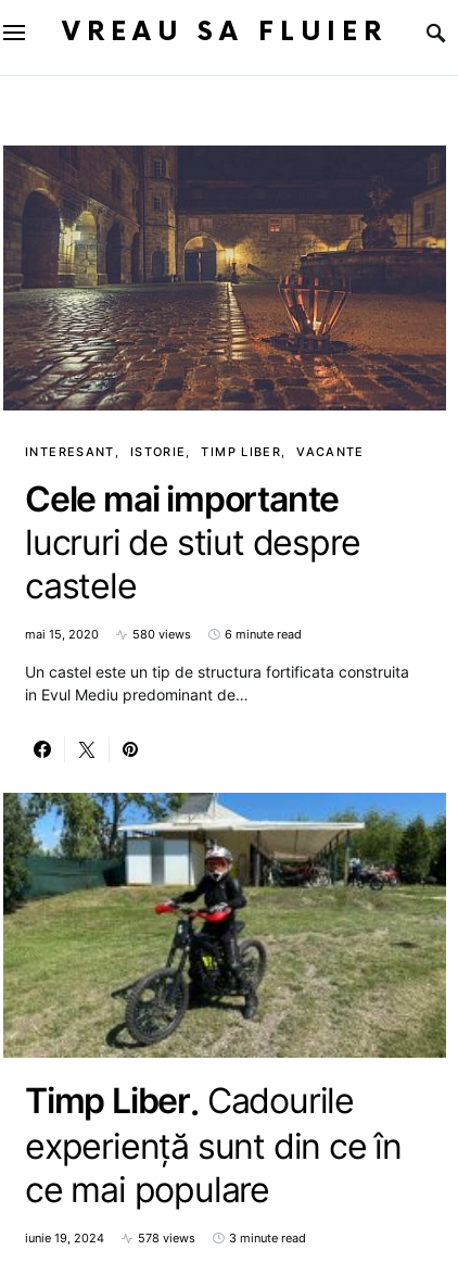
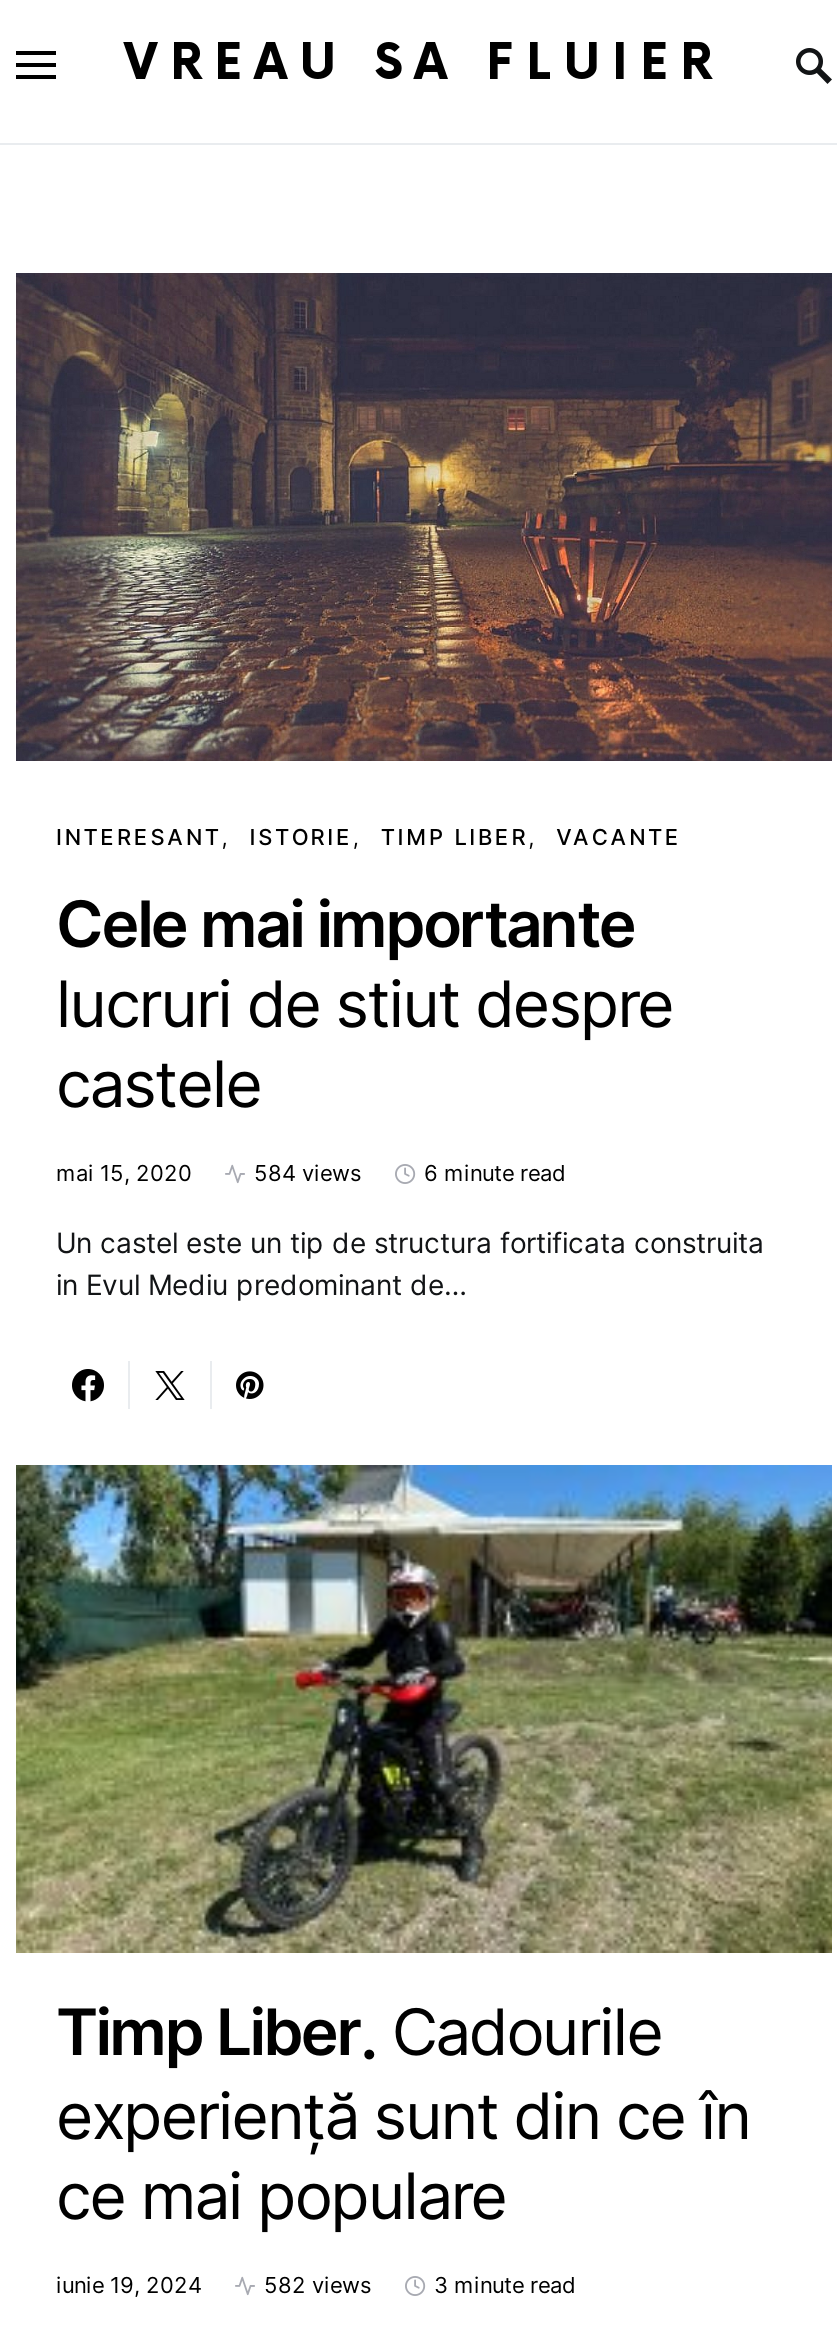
[132,627,191,642] 580 views -> [254,1159,362,1187] 584 views
[138,1231,195,1246] 578 views -> [264,2272,372,2300] 582 views

